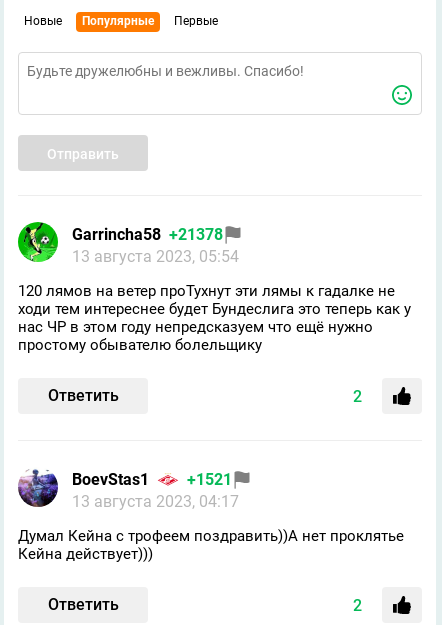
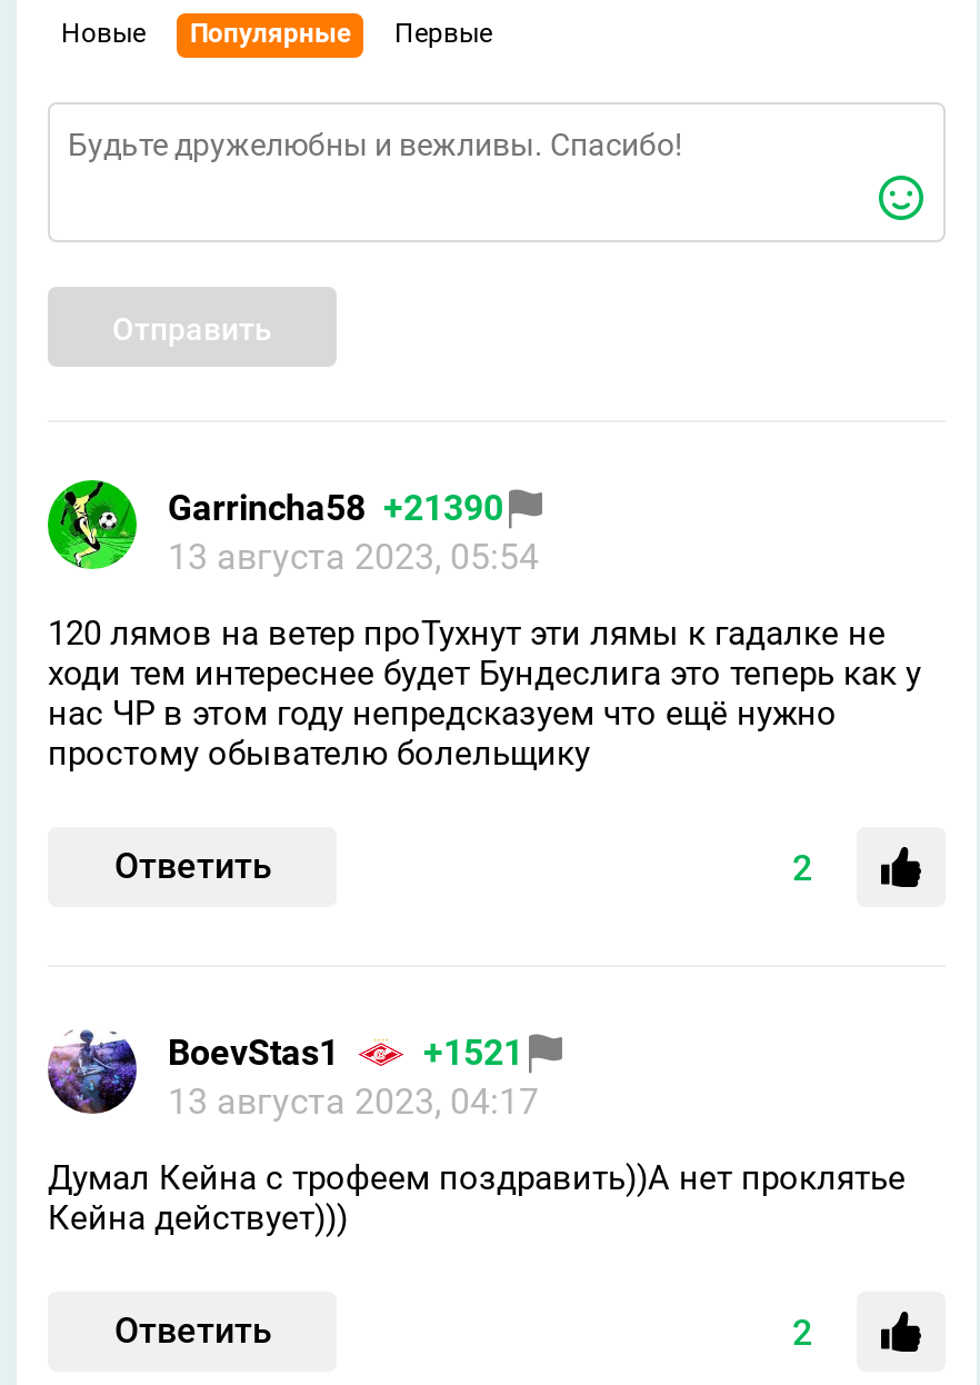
[72,225,223,244] Garrincha58 +21378 -> [168,487,503,529] Garrincha58 +21390

